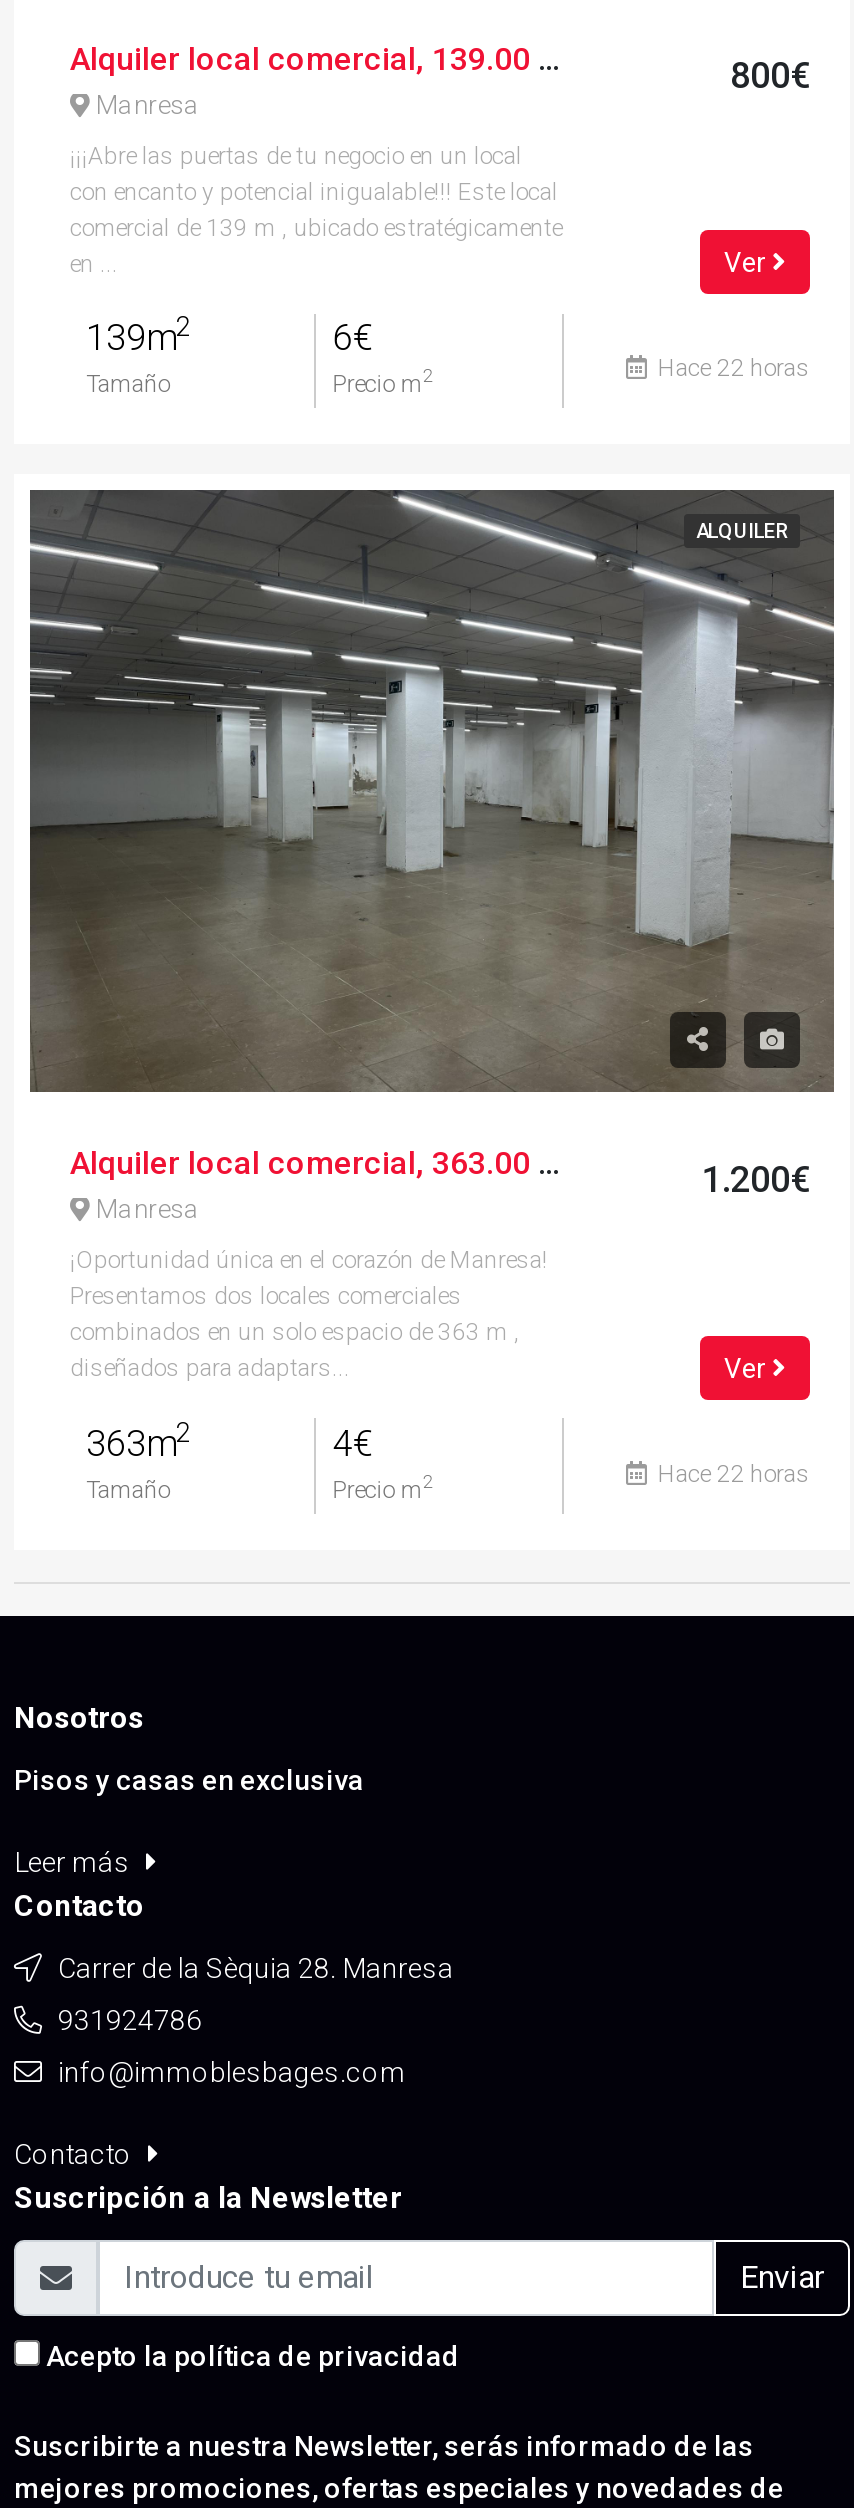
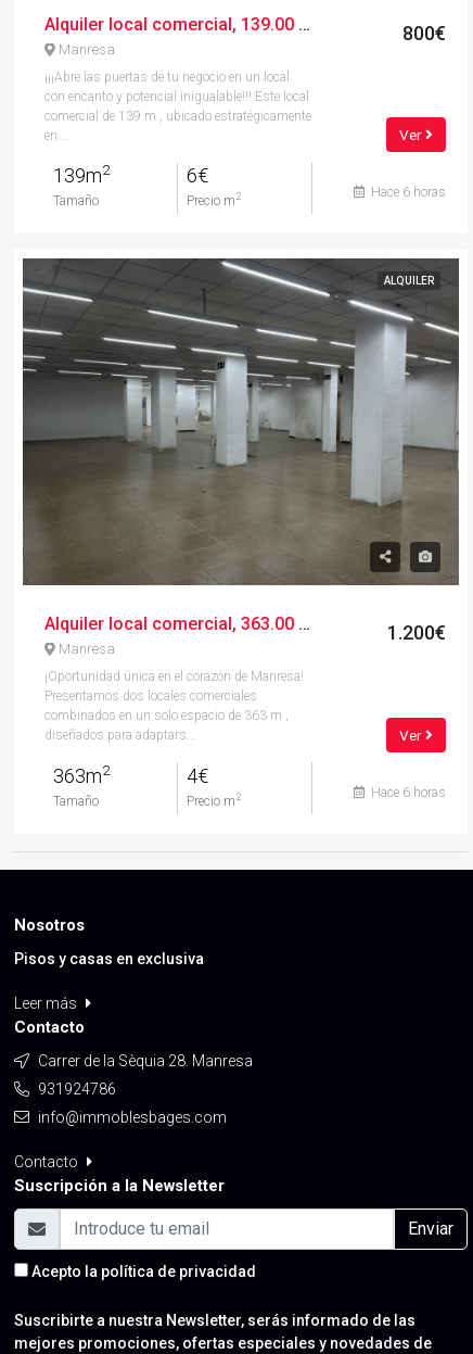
[658,354,810,382] Hace 22 horas -> [371,184,446,200] Hace 6 horas
[658,1459,810,1487] Hace 22 horas -> [371,785,446,800] Hace 6 horas

